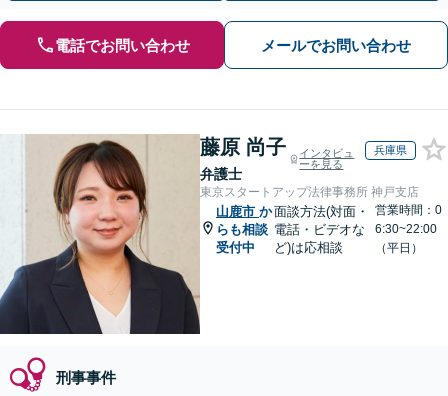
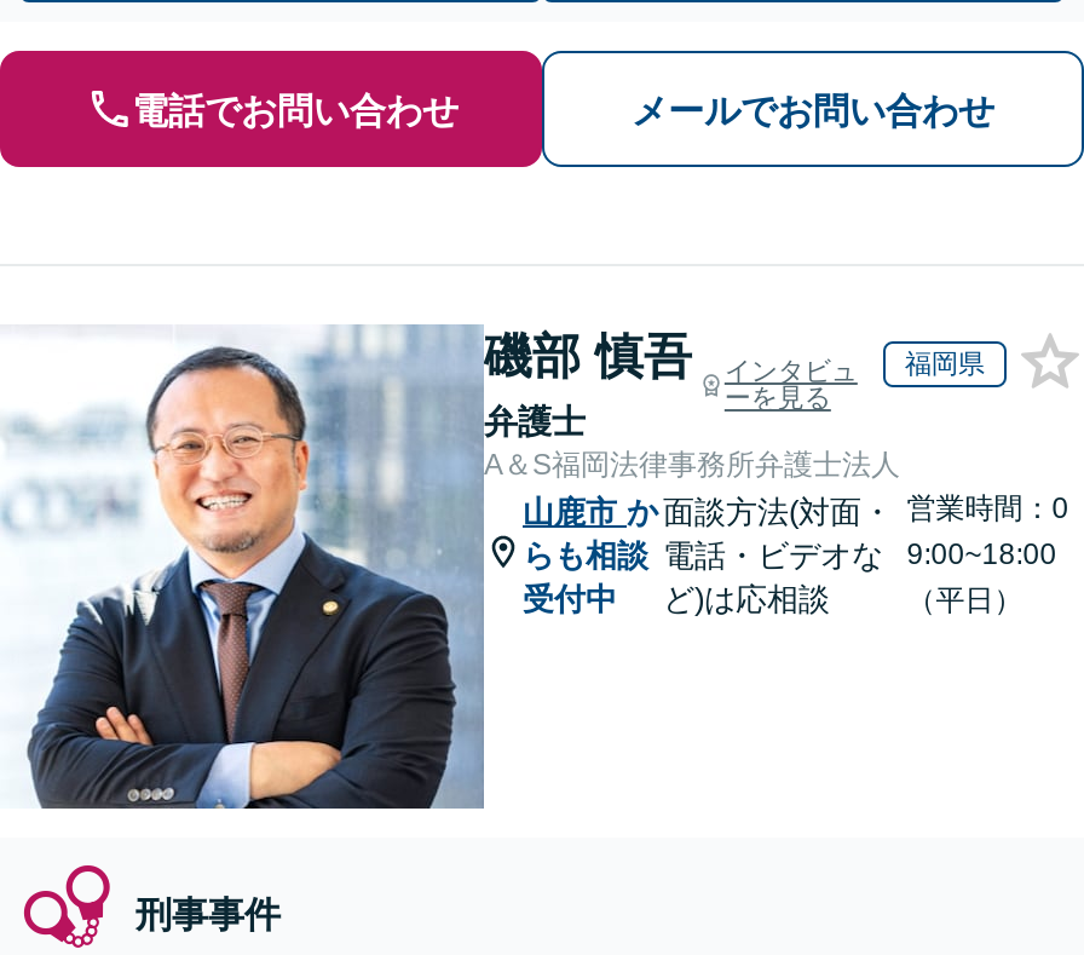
[3,134,286,335] [image] | 藤原 尚子 -> [7,324,692,811] [image] | 磯部 慎吾
[374,143,407,155] 兵庫県 -> [905,347,985,376] 福岡県
[200,185,419,199] 東京スタートアップ法律事務所 神戸支店 -> [484,448,900,482] A＆S福岡法律事務所弁護士法人
[216,221,437,236] らも相談 電話・ビデオな 6:30~22:00 -> [523,536,1057,573] らも相談 電話・ビデオな 9:00~18:00

